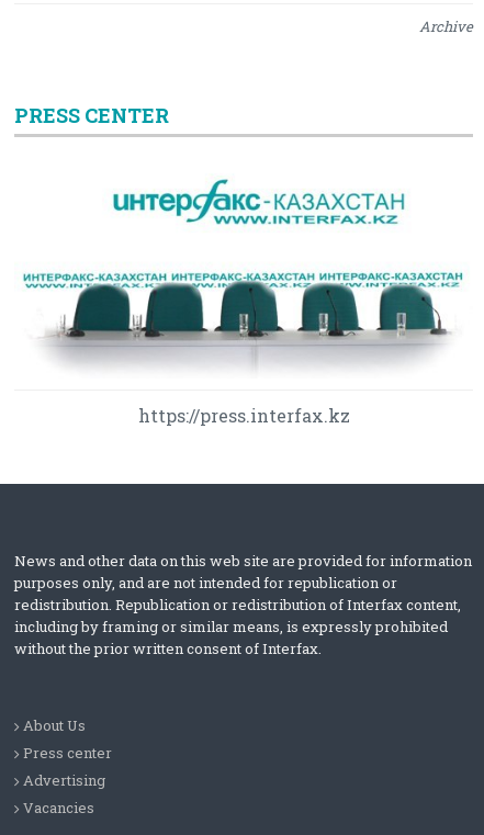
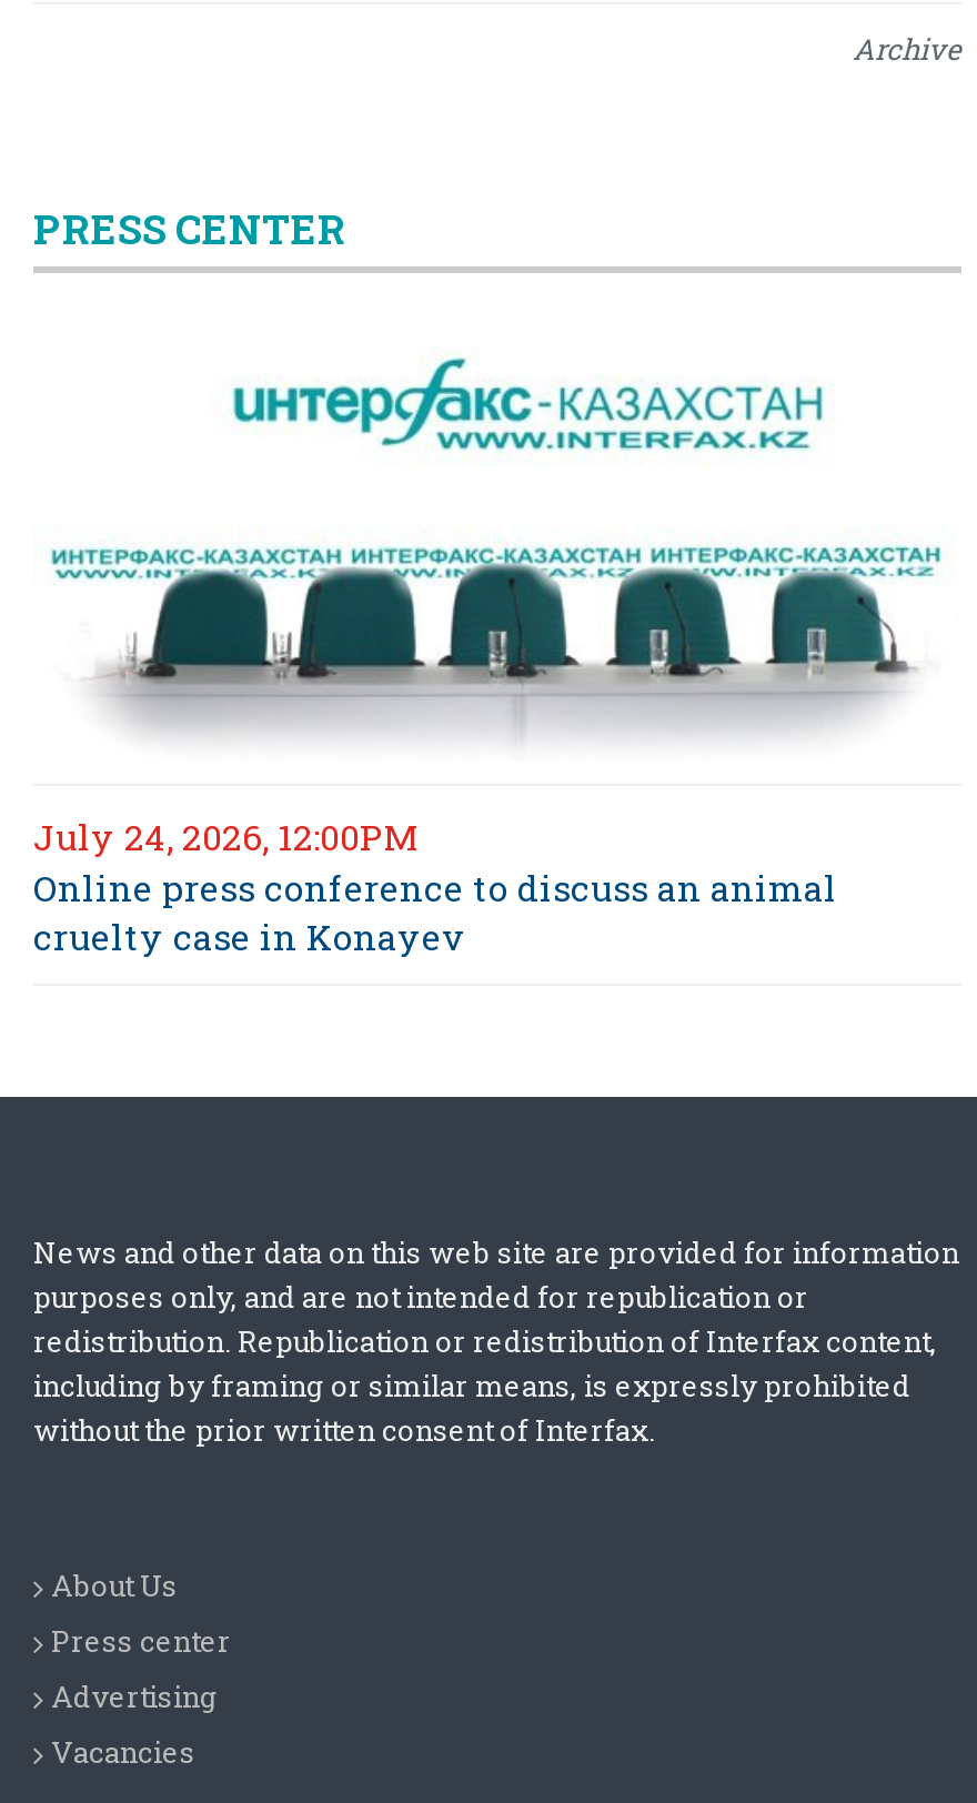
[138,404,350,427] https://press.interfax.kz -> [33,812,837,959] July 24, 2026, 12:00PM | Online press conference to discuss an animal | cruelty case in Konayev

